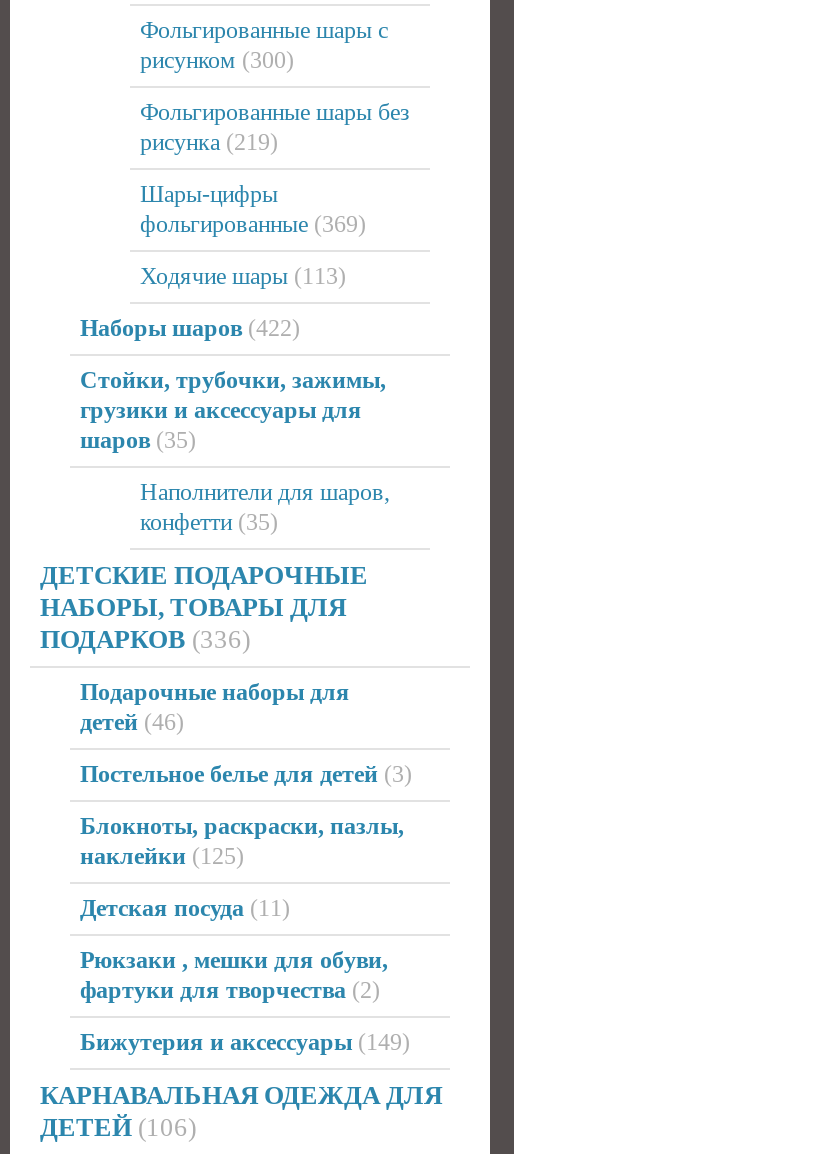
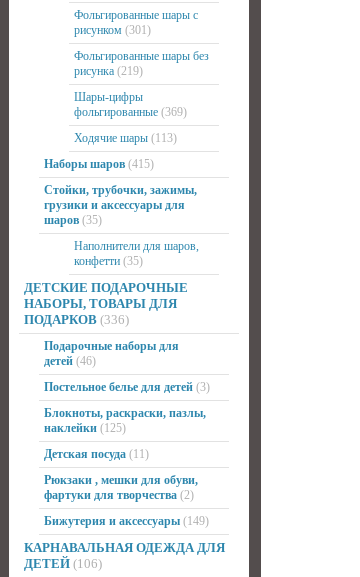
[140,46,294,74] рисунком (300) -> [74,23,151,37] рисунком (301)
[80,314,300,342] Наборы шаров (422) -> [44,157,154,171] Наборы шаров (415)

